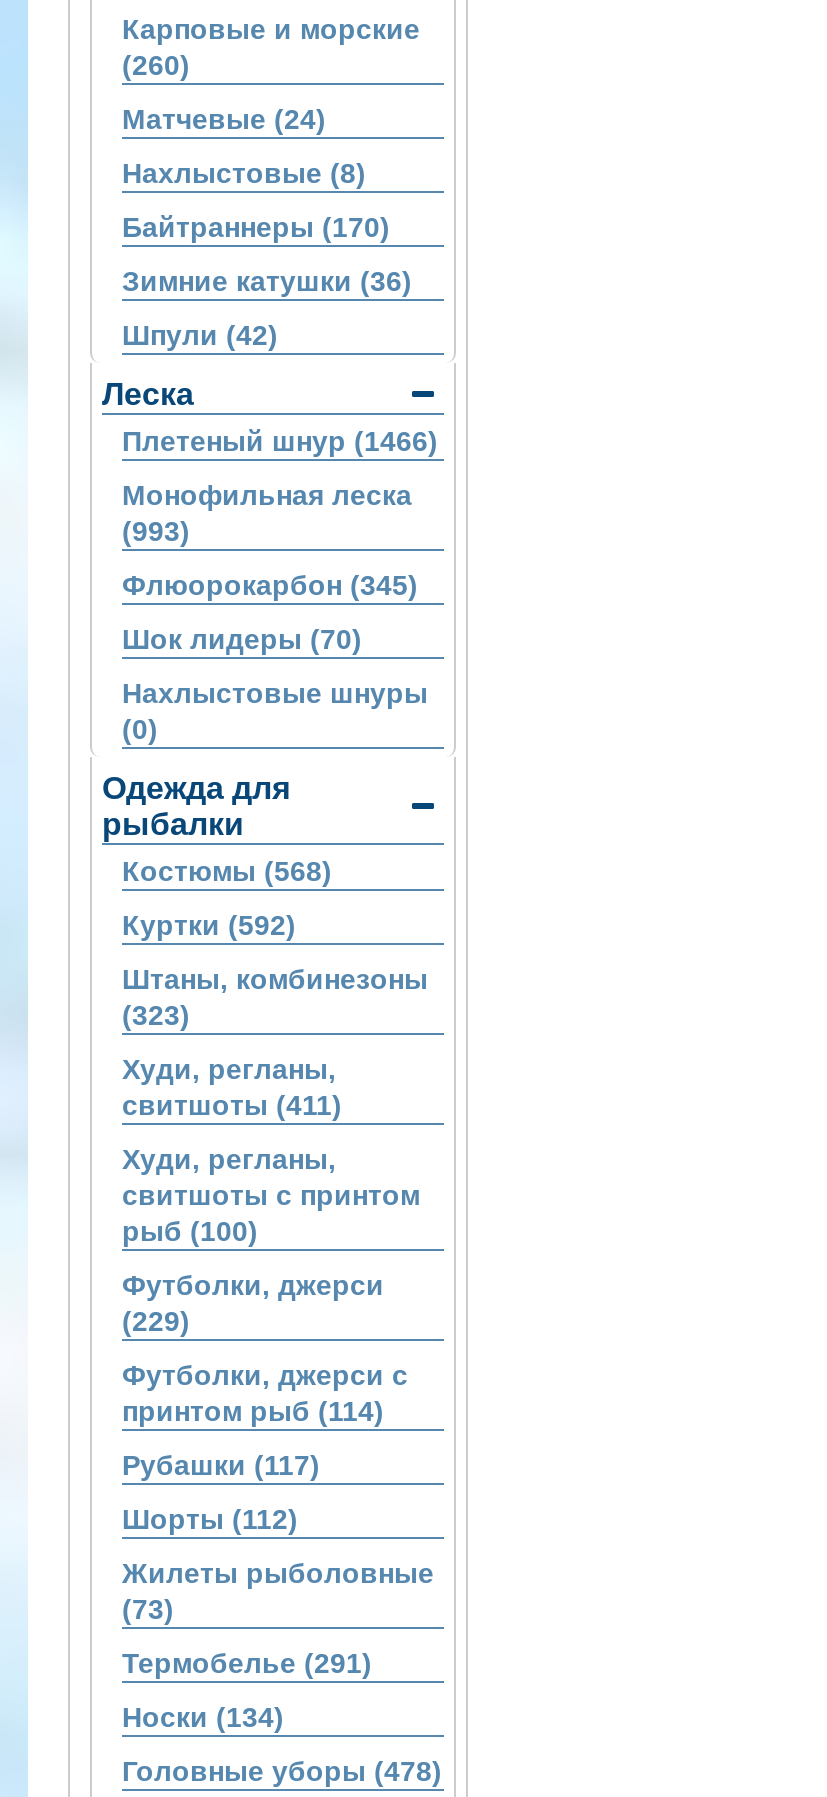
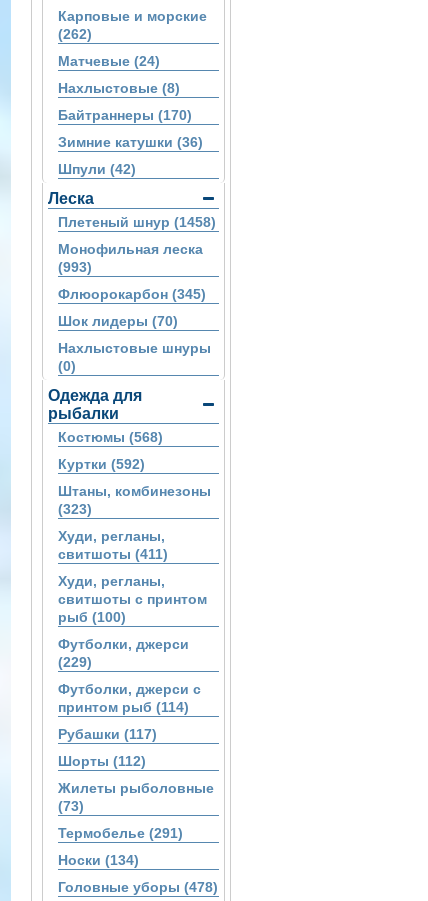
[122,49,190,81] (260) -> [58,26,92,42] (262)
[122,425,438,457] Плетеный шнур (1466) -> [58,214,216,230] Плетеный шнур (1458)

